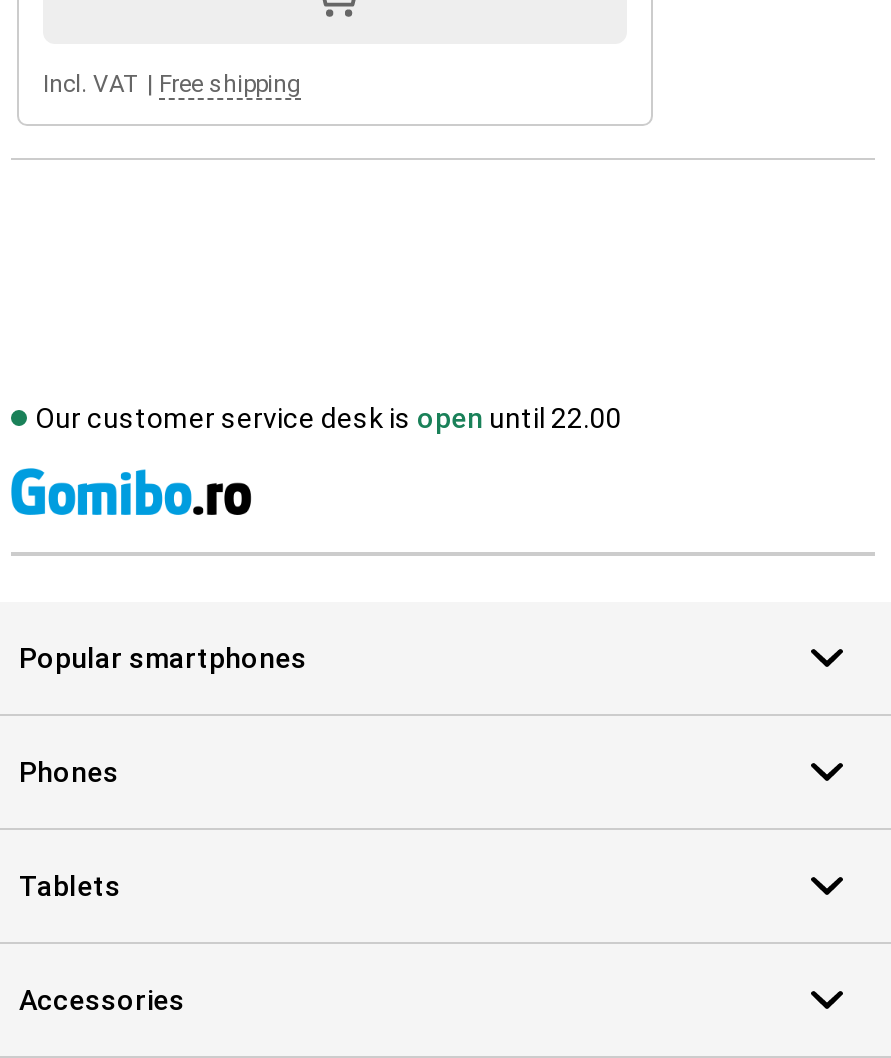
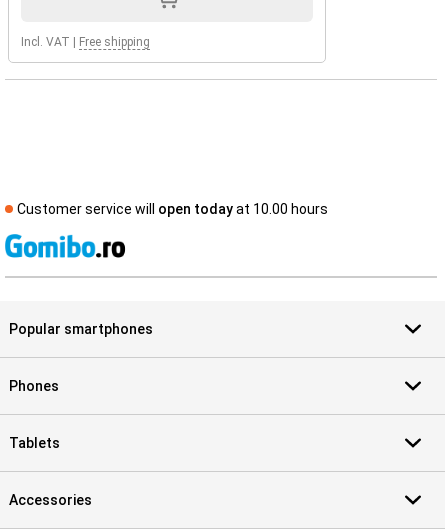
[35,402,621,434] Our customer service desk is open until 22.00 -> [17,201,328,217] Customer service will open today at 10.00 hours

